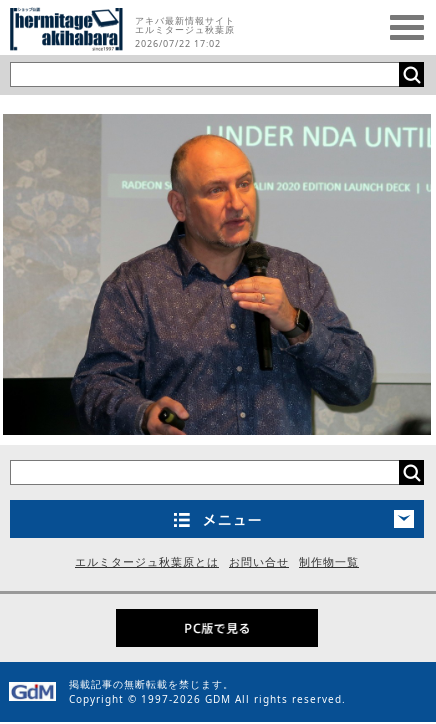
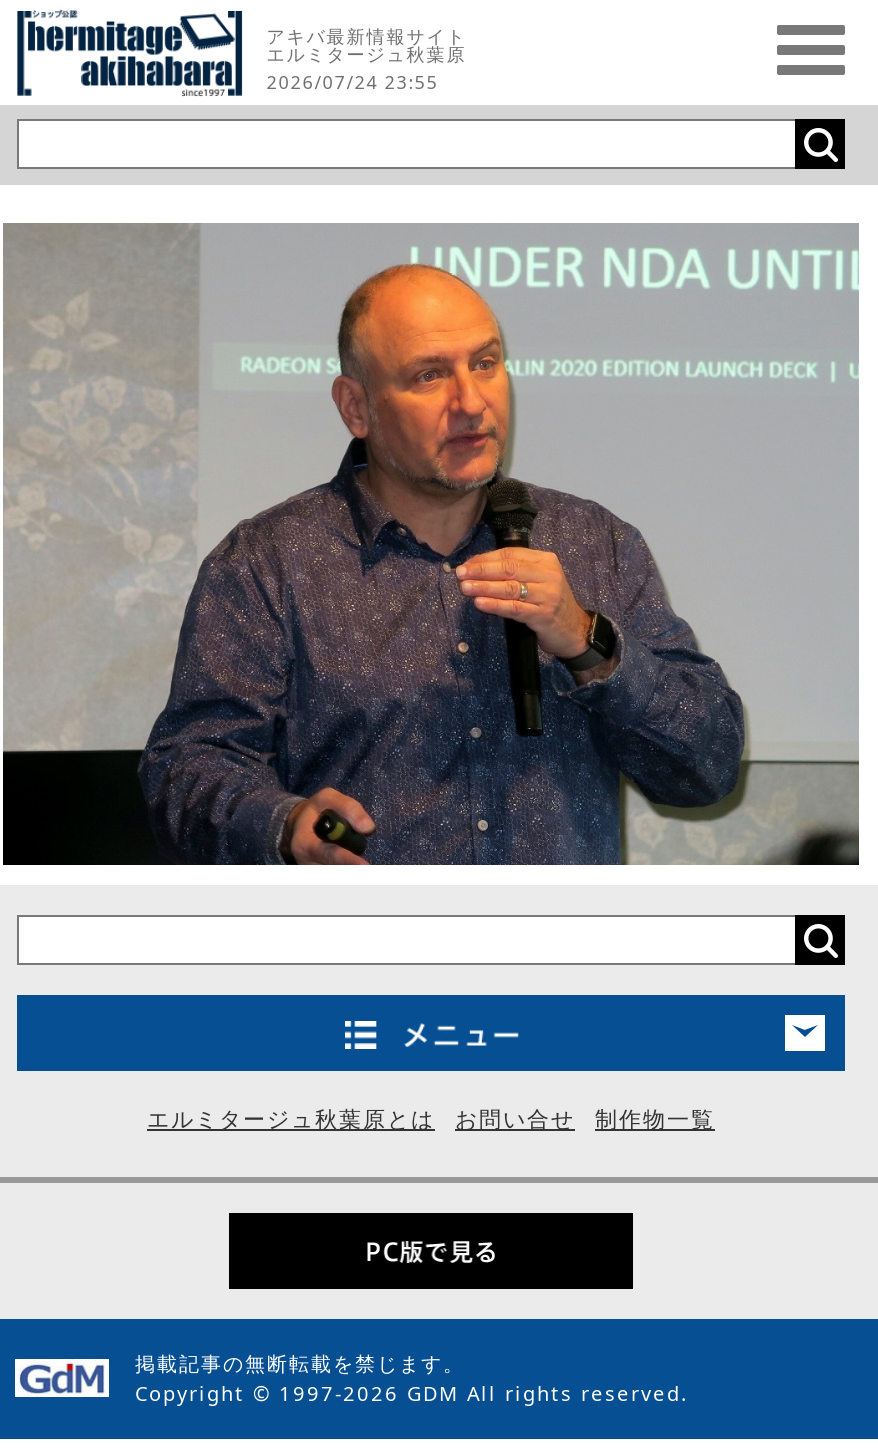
[135,37,221,50] 2026/07/22 17:02 -> [267,69,439,95] 2026/07/24 23:55

